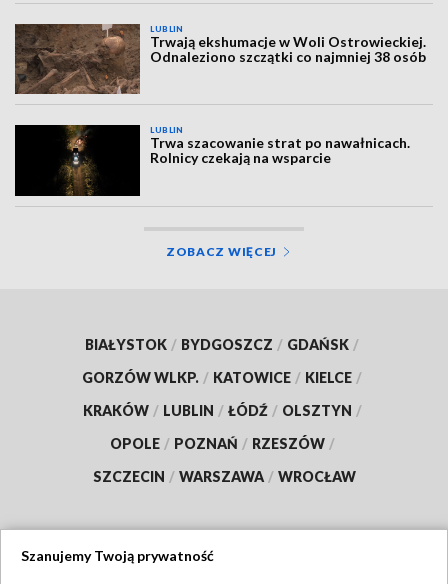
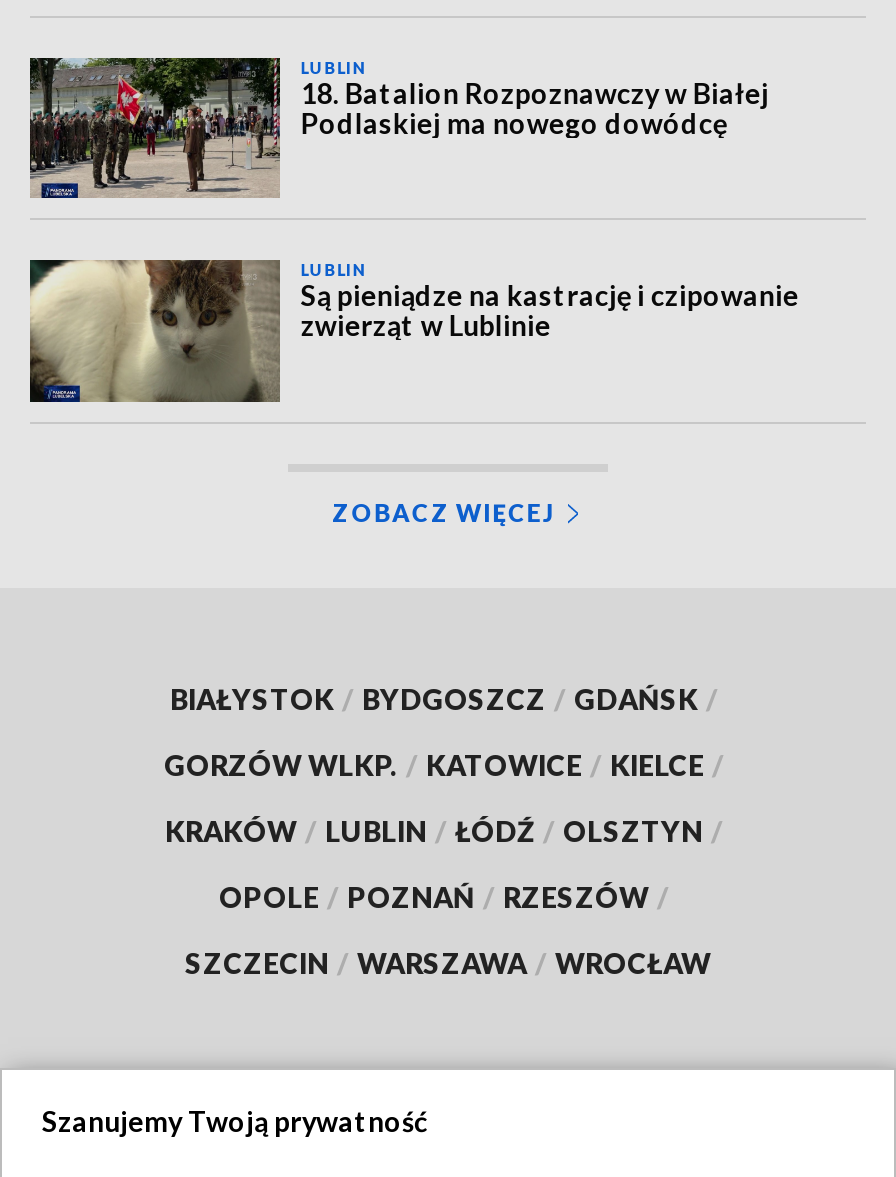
[15,23,426,94] [image] | Trwają ekshumacje w Woli Ostrowieckiej. | Odnaleziono szczątki co najmniej 38 osób -> [30,56,769,198] [image] | 18. Batalion Rozpoznawczy w Białej | Podlaskiej ma nowego dowódcę
[14,124,410,196] [image] | Trwa szacowanie strat po nawałnicach. | Rolnicy czekają na wsparcie -> [28,258,799,404] [image] | Są pieniądze na kastrację i czipowanie | zwierząt w Lublinie

